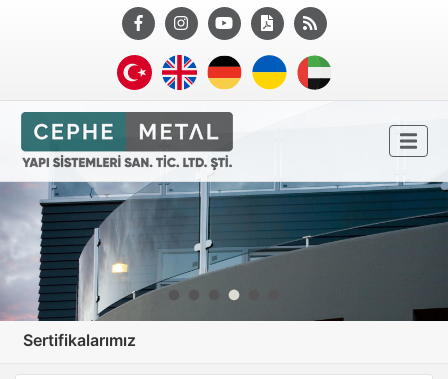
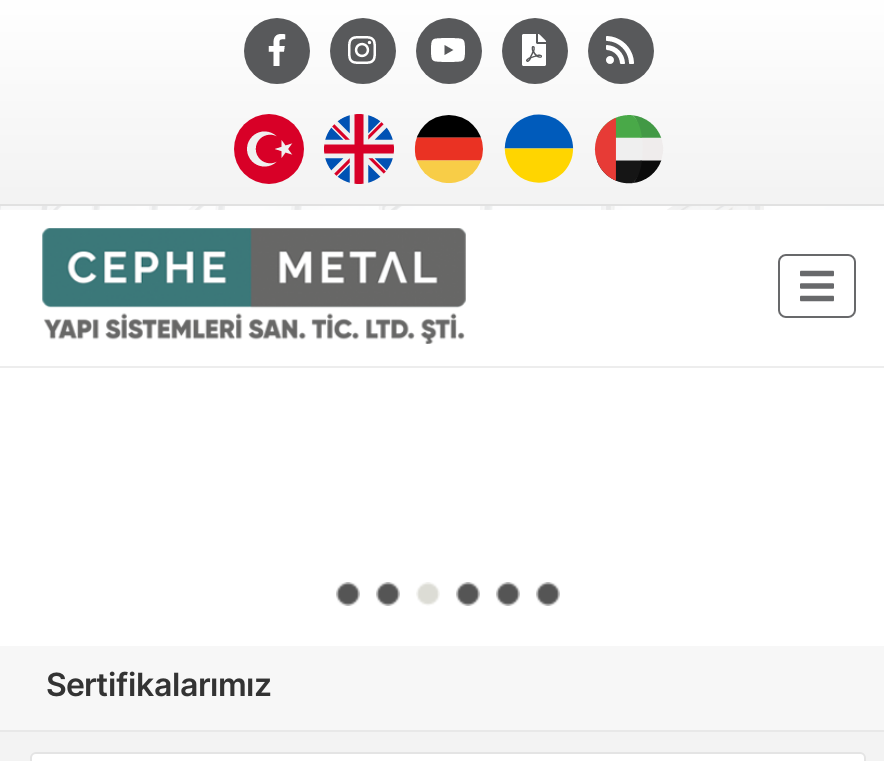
[3,180,445,322] [image] -> none

